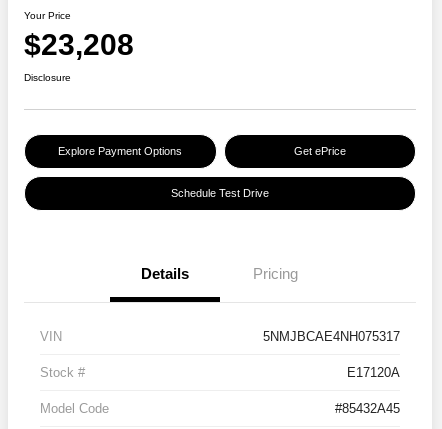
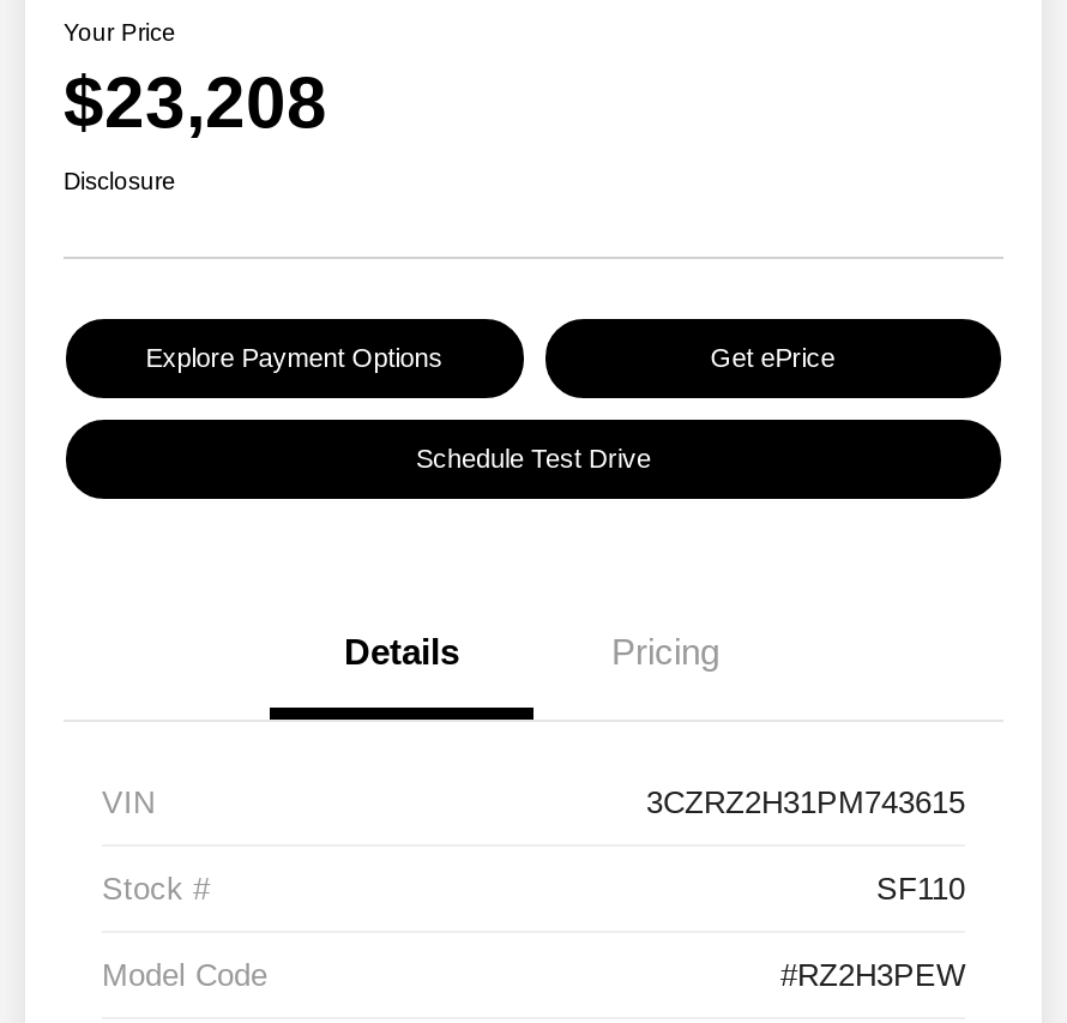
[263,329,400,344] 5NMJBCAE4NH075317 -> [646,785,965,821] 3CZRZ2H31PM743615
[347,365,400,380] E17120A -> [876,871,965,907] SF110
[335,401,400,416] #85432A45 -> [780,958,965,993] #RZ2H3PEW

